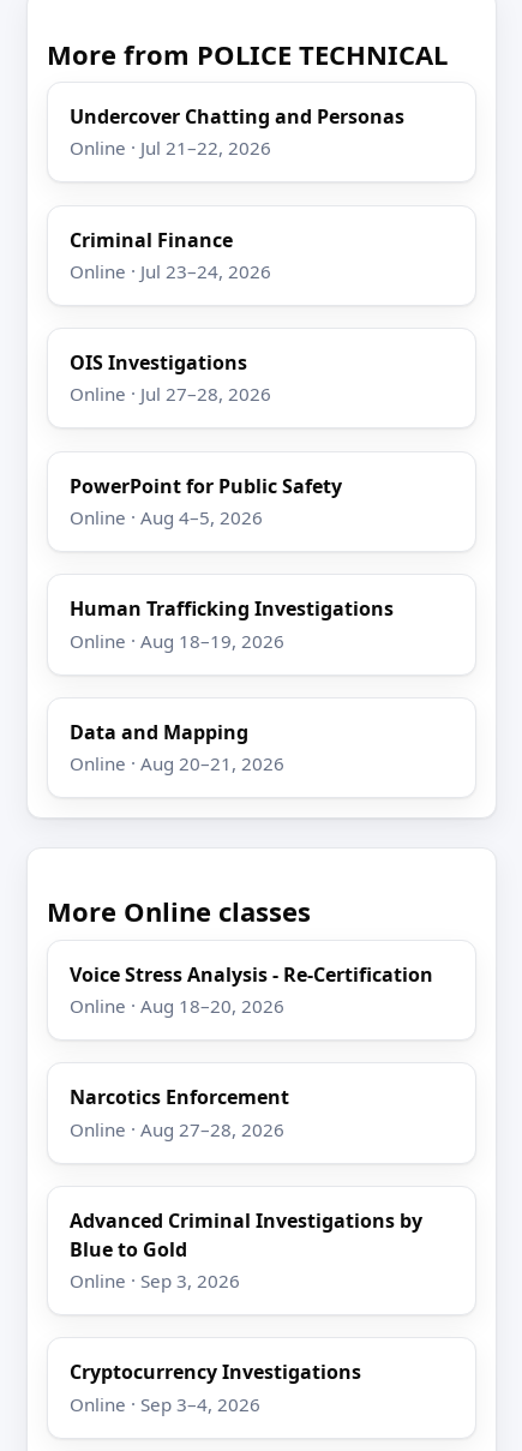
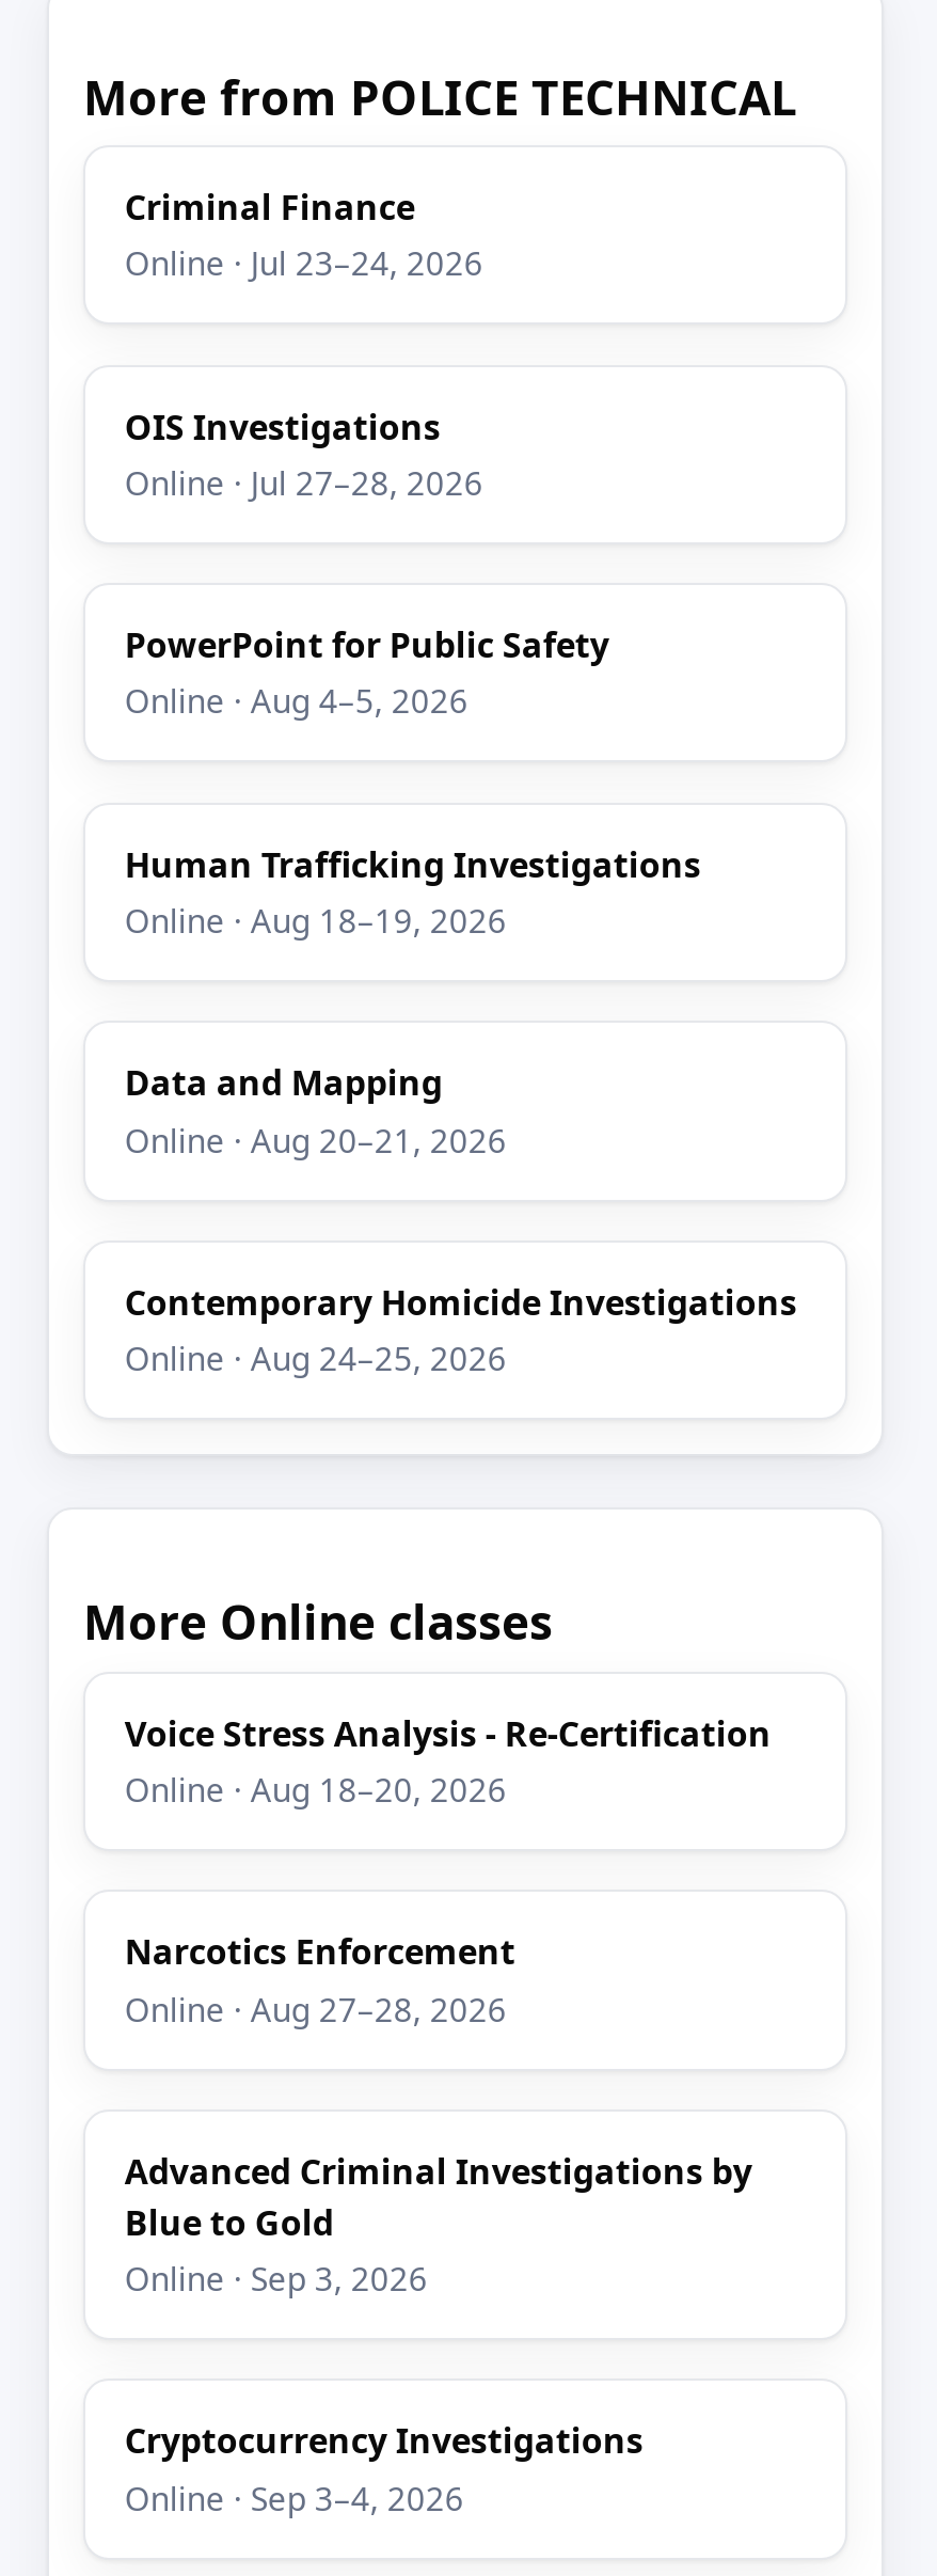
[70,103,405,160] Undercover Chatting and Personas | Online · Jul 21–22, 2026 -> none
moved [70,226,394,776] -> [125,184,701,1161]: Criminal Finance | Online · Jul 23–24, 2026 | OIS Investigations | ... | Data and Mapping | Online · Aug 20–21, 2026
none -> [125,1279,797,1380] Contemporary Homicide Investigations | Online · Aug 24–25, 2026

